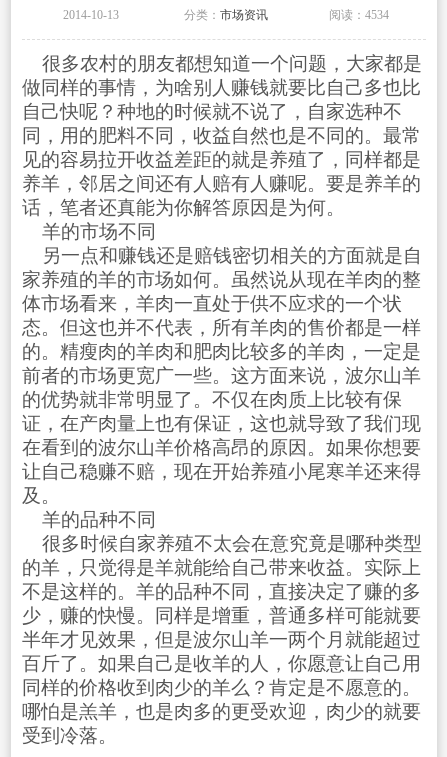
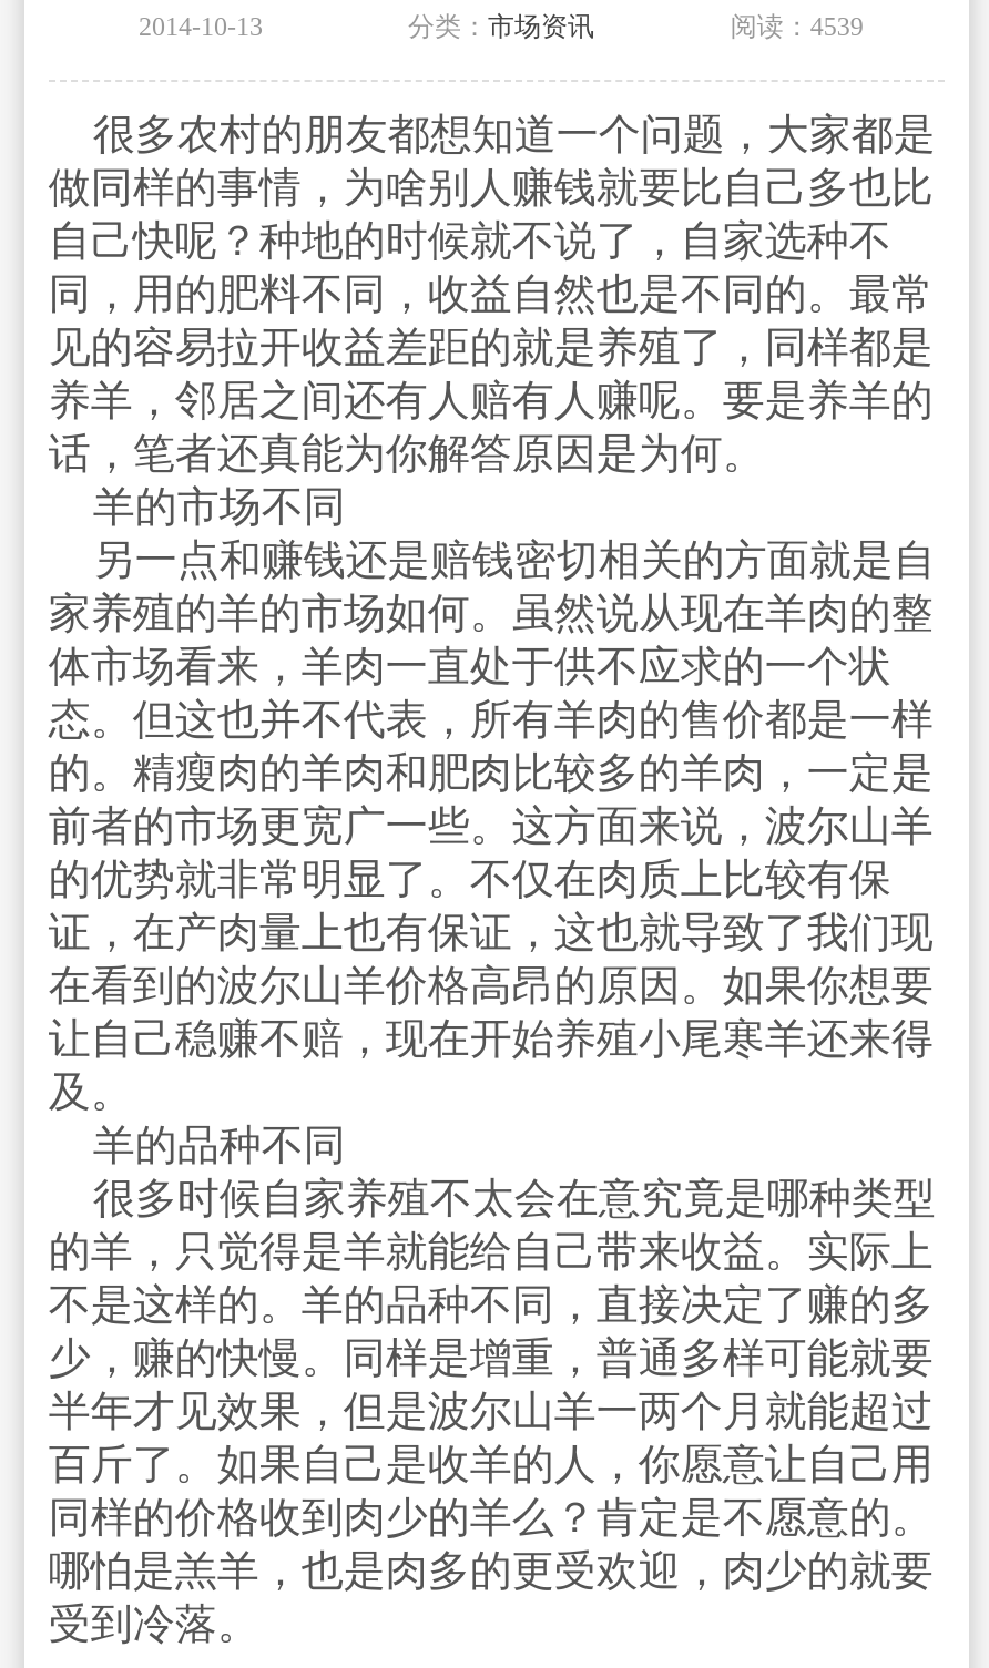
[329,8,389,22] 阅读：4534 -> [730,11,863,42] 阅读：4539

